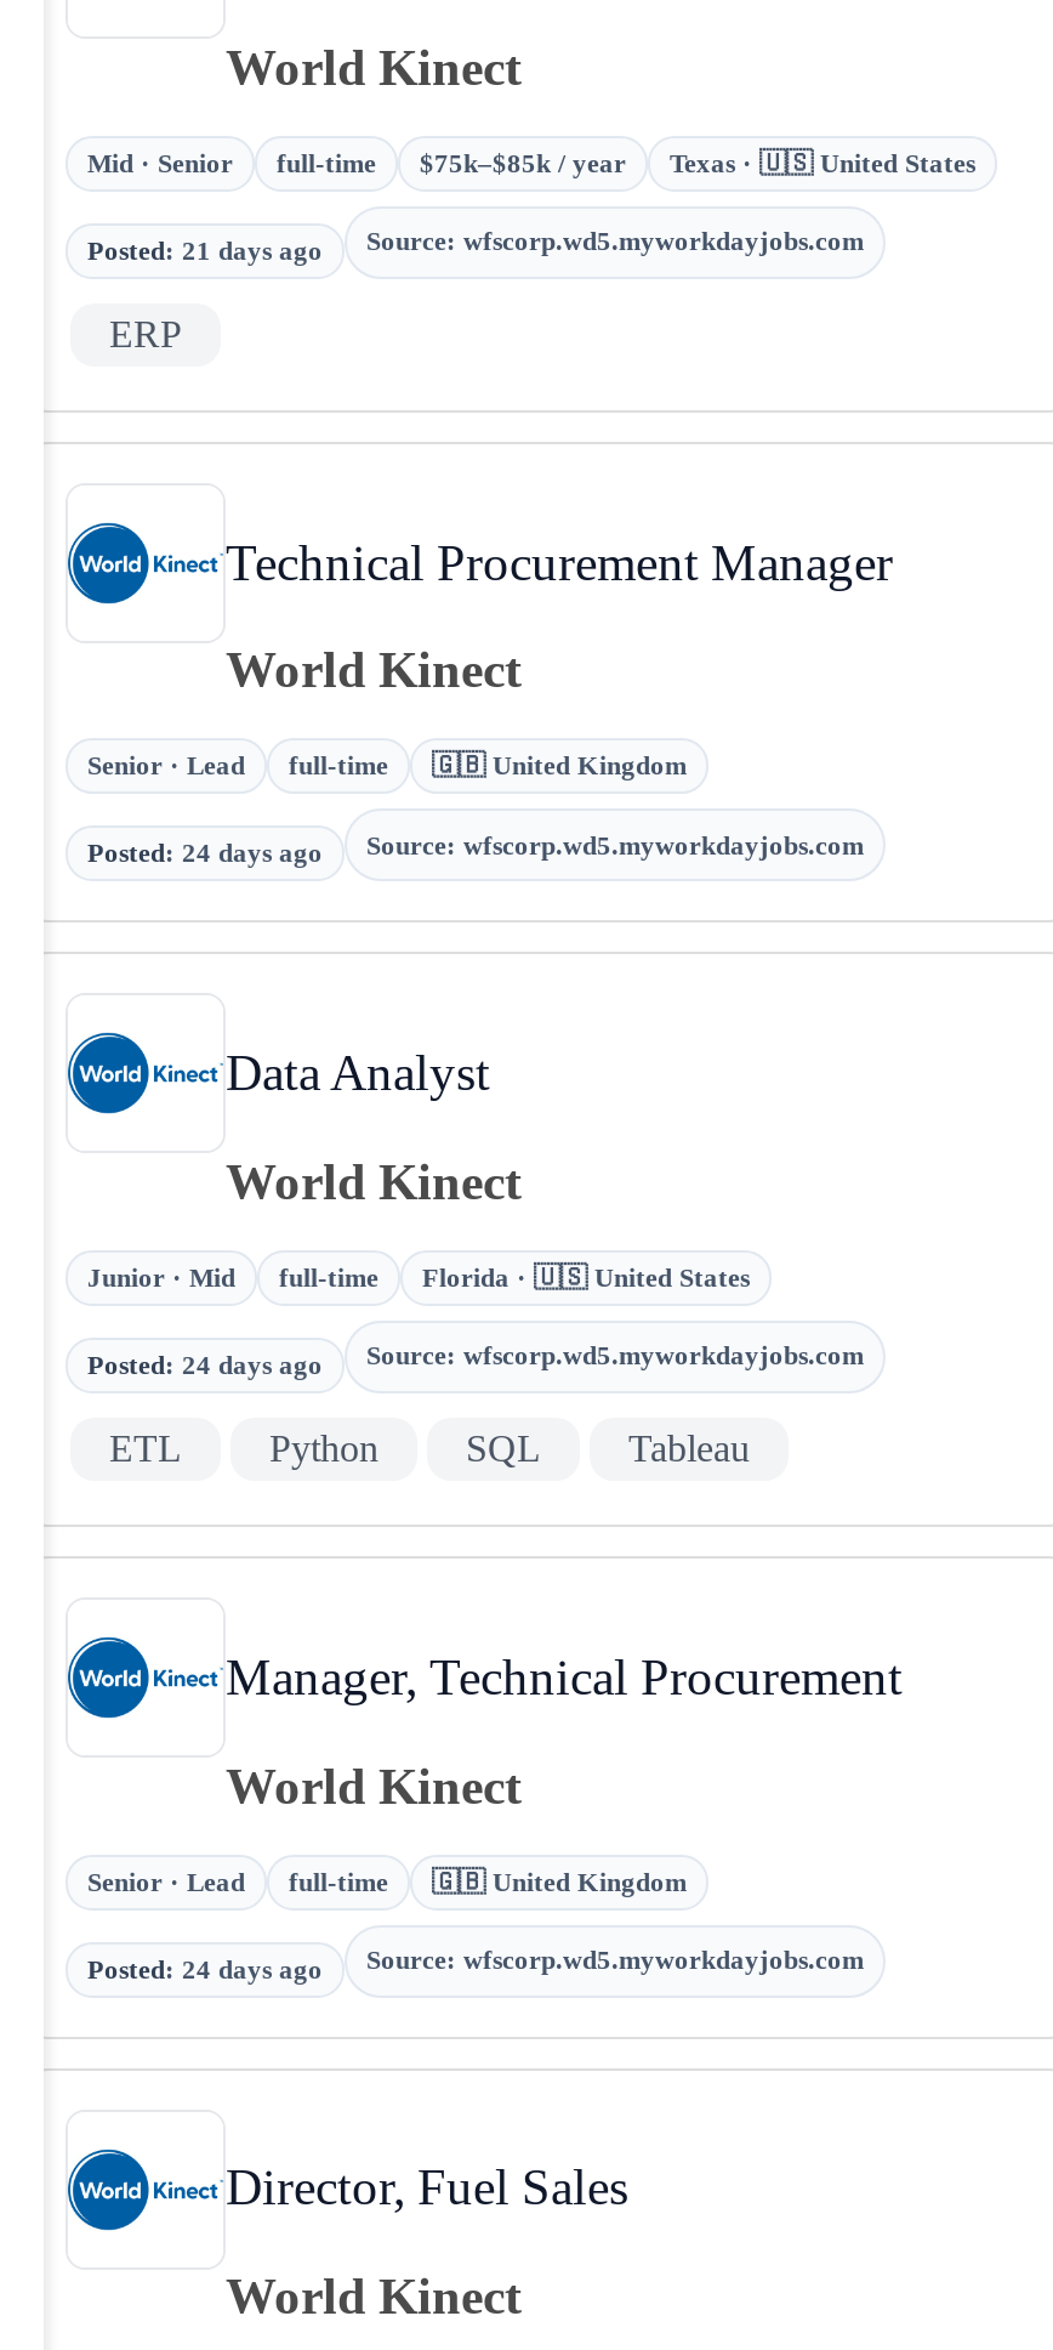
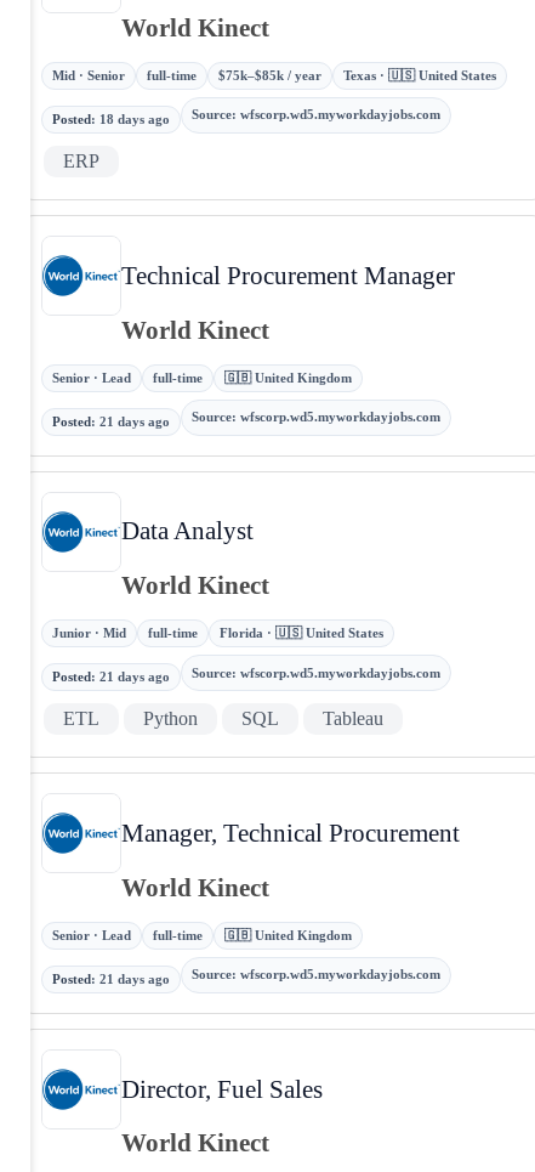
[87,235,323,264] Posted: 21 days ago -> [52,112,170,126] Posted: 18 days ago
[87,839,323,868] Posted: 24 days ago -> [52,414,170,428] Posted: 21 days ago
[87,1350,323,1379] Posted: 24 days ago -> [52,669,170,684] Posted: 21 days ago
[87,1954,323,1983] Posted: 24 days ago -> [52,971,170,986] Posted: 21 days ago

